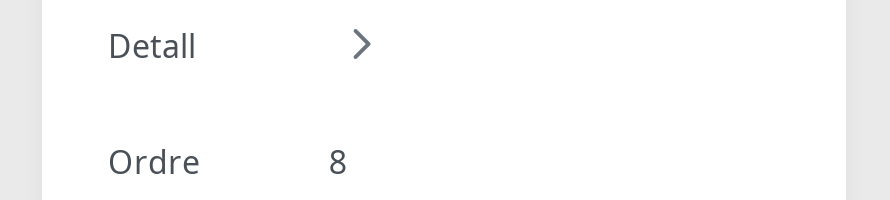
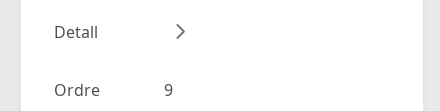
[329,140,347,184] 8 -> [164,79,173,101] 9

